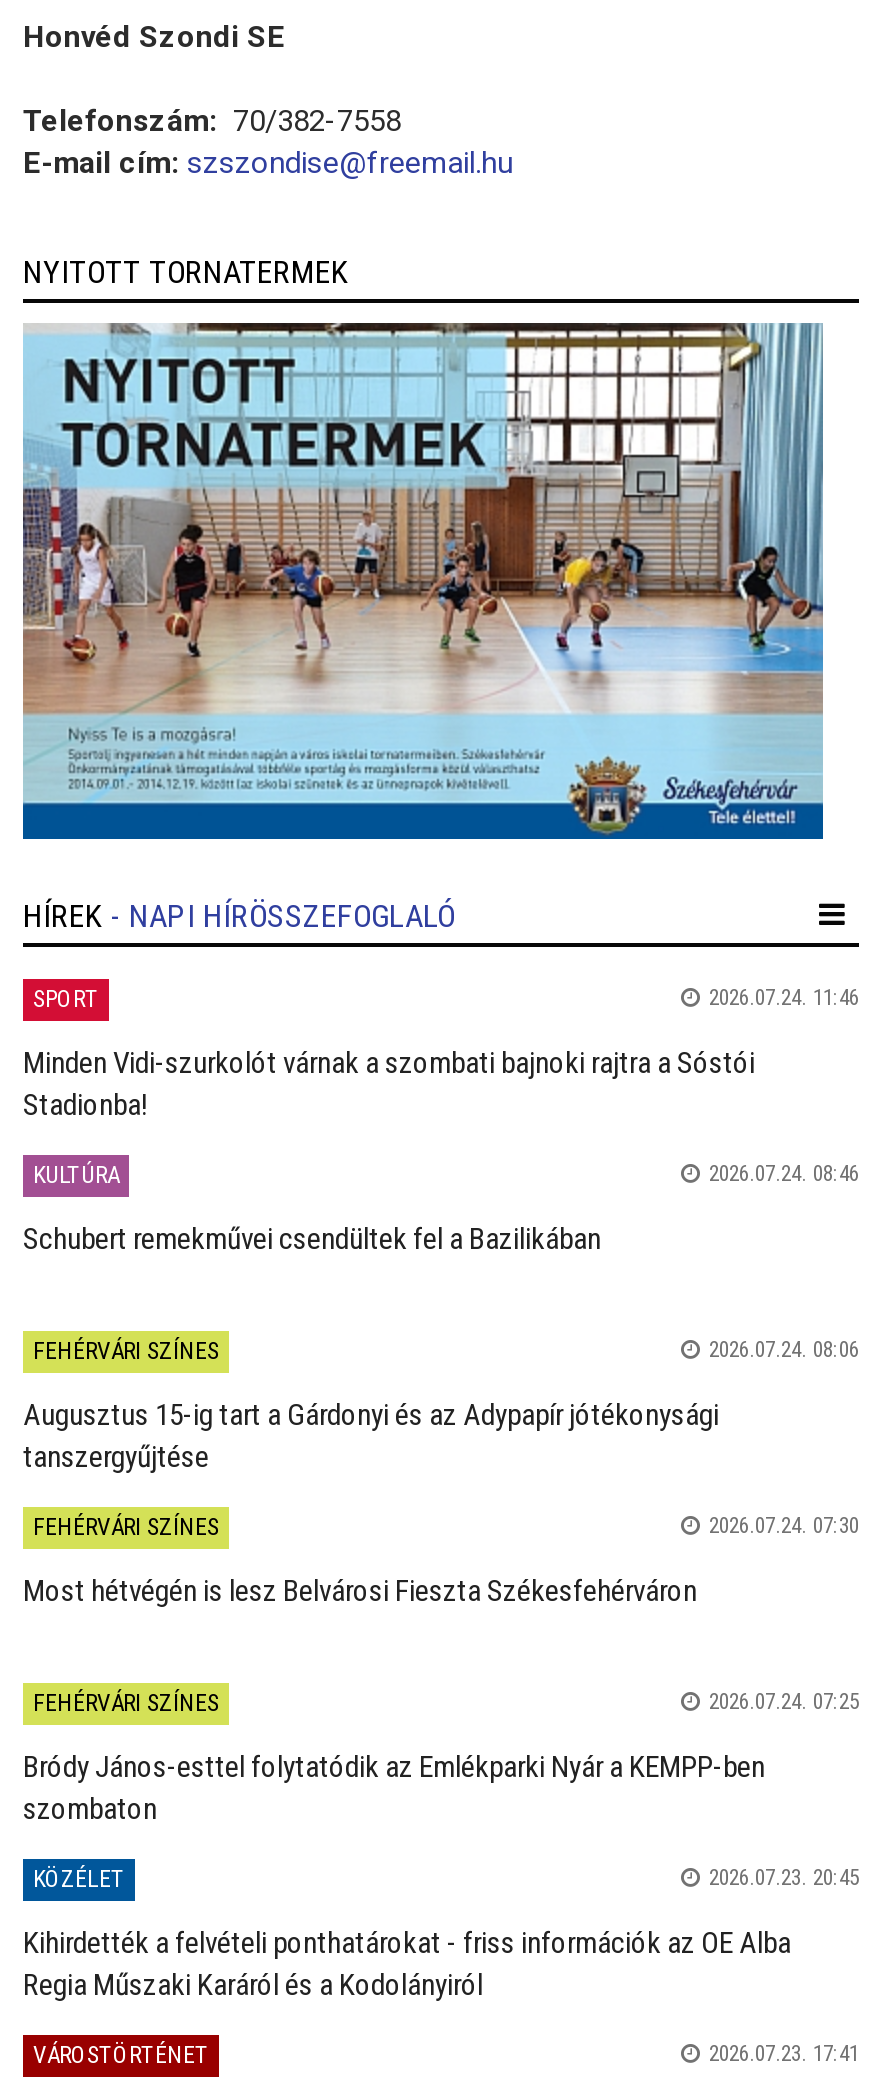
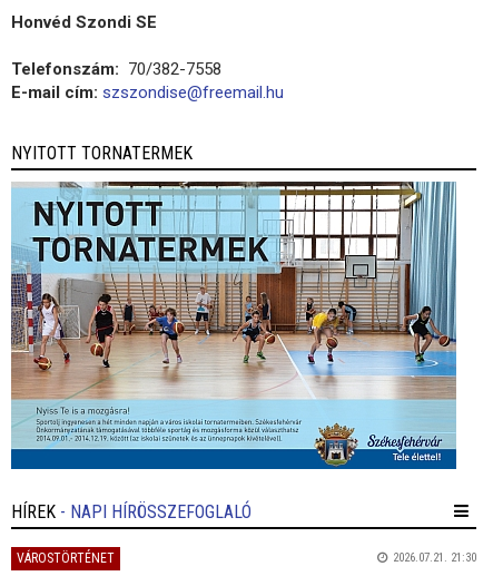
[23,984,859,2002] SPORT | 2026.07.24. 11:46 | Minden Vidi-szurkolót várnak a szombati bajnoki rajtra a Sóstói | Stadionba! | KULTÚRA | 2026.07.24. 08:46 | Schubert remekművei csendültek fel a Bazilikában | FEHÉRVÁRI SZÍNES | 2026.07.24. 08:06 | Augusztus 15-ig tart a Gárdonyi és az Adypapír jótékonysági | tanszergyűjtése | FEHÉRVÁRI SZÍNES | 2026.07.24. 07:30 | Most hétvégén is lesz Belvárosi Fieszta Székesfehérváron | FEHÉRVÁRI SZÍNES | 2026.07.24. 07:25 | Bródy János-esttel folytatódik az Emlékparki Nyár a KEMPP-ben | szombaton | KÖZÉLET | 2026.07.23. 20:45 | Kihirdették a felvételi ponthatárokat - friss információk az OE Alba | Regia Műszaki Karáról és a Kodolányiról -> none
[709,2040,859,2066] 2026.07.23. 17:41 -> [393,550,476,564] 2026.07.21. 21:30

